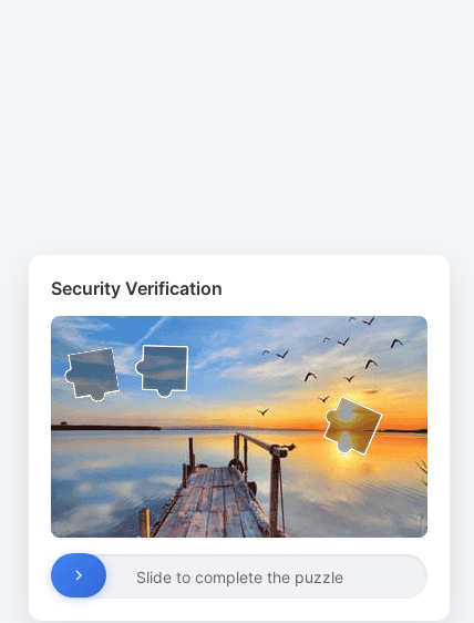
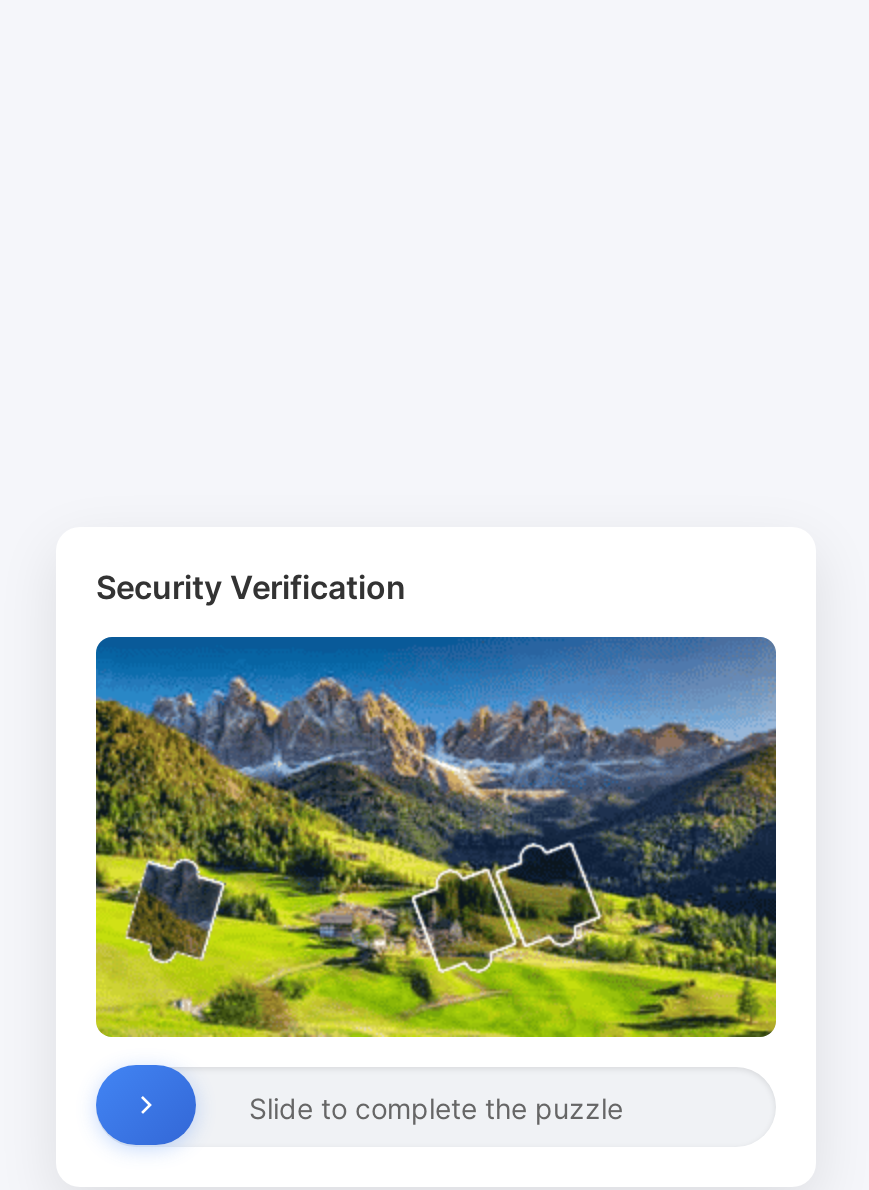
[50,315,429,539] [image] -> [94,635,778,1039] [image]

